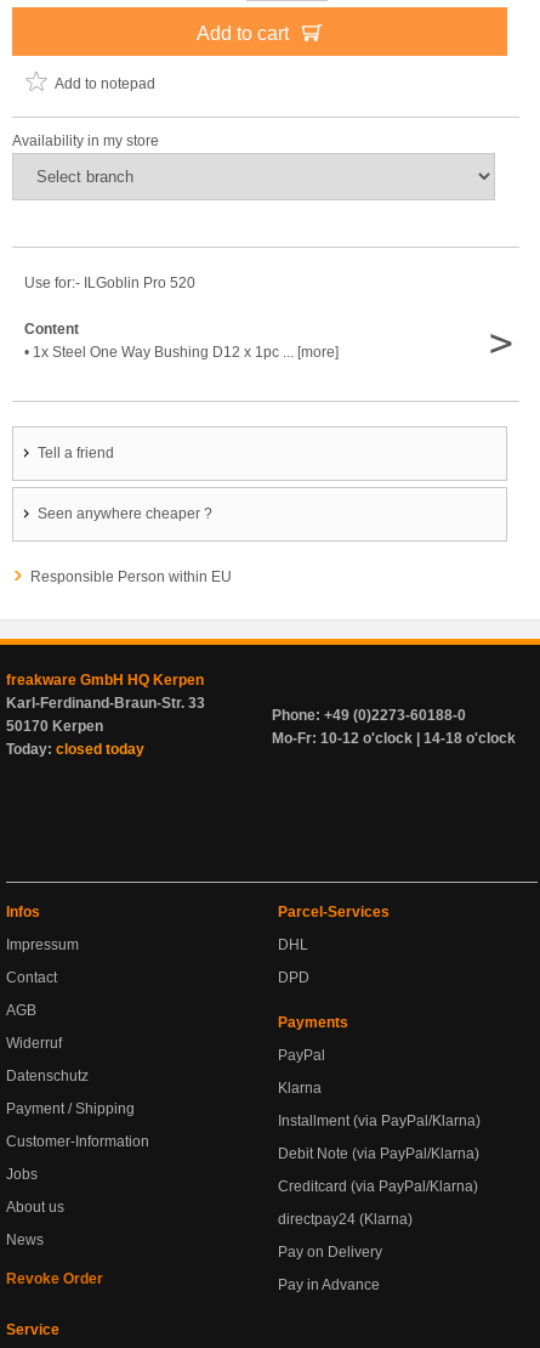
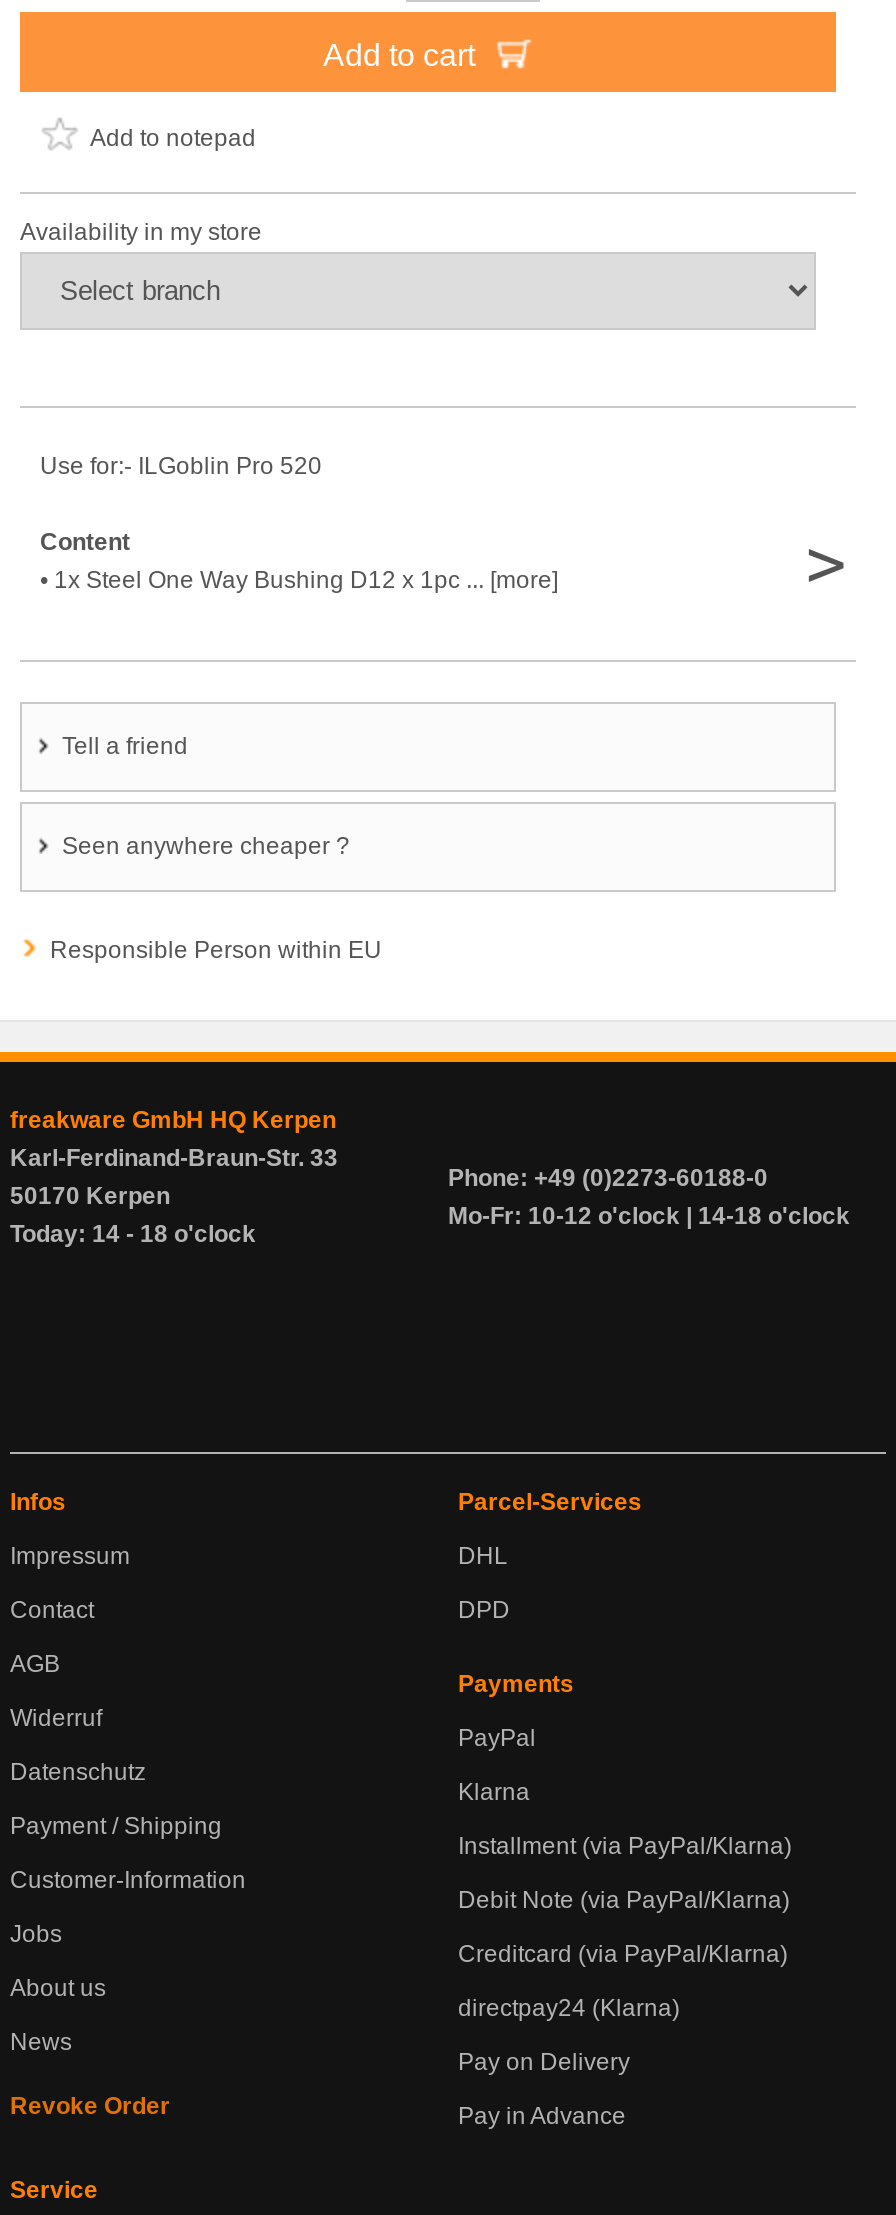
[6,741,144,758] Today: closed today -> [10,1220,256,1248] Today: 14 - 18 o'clock

